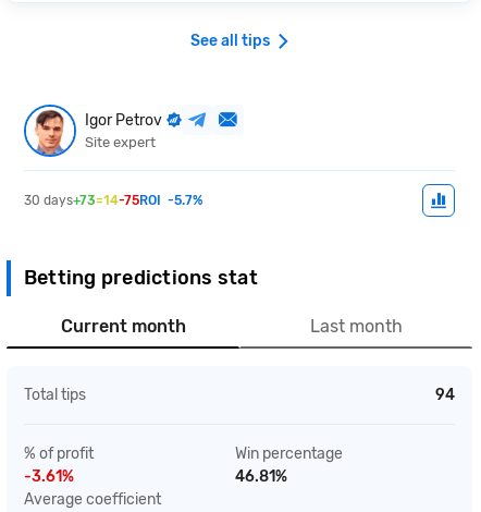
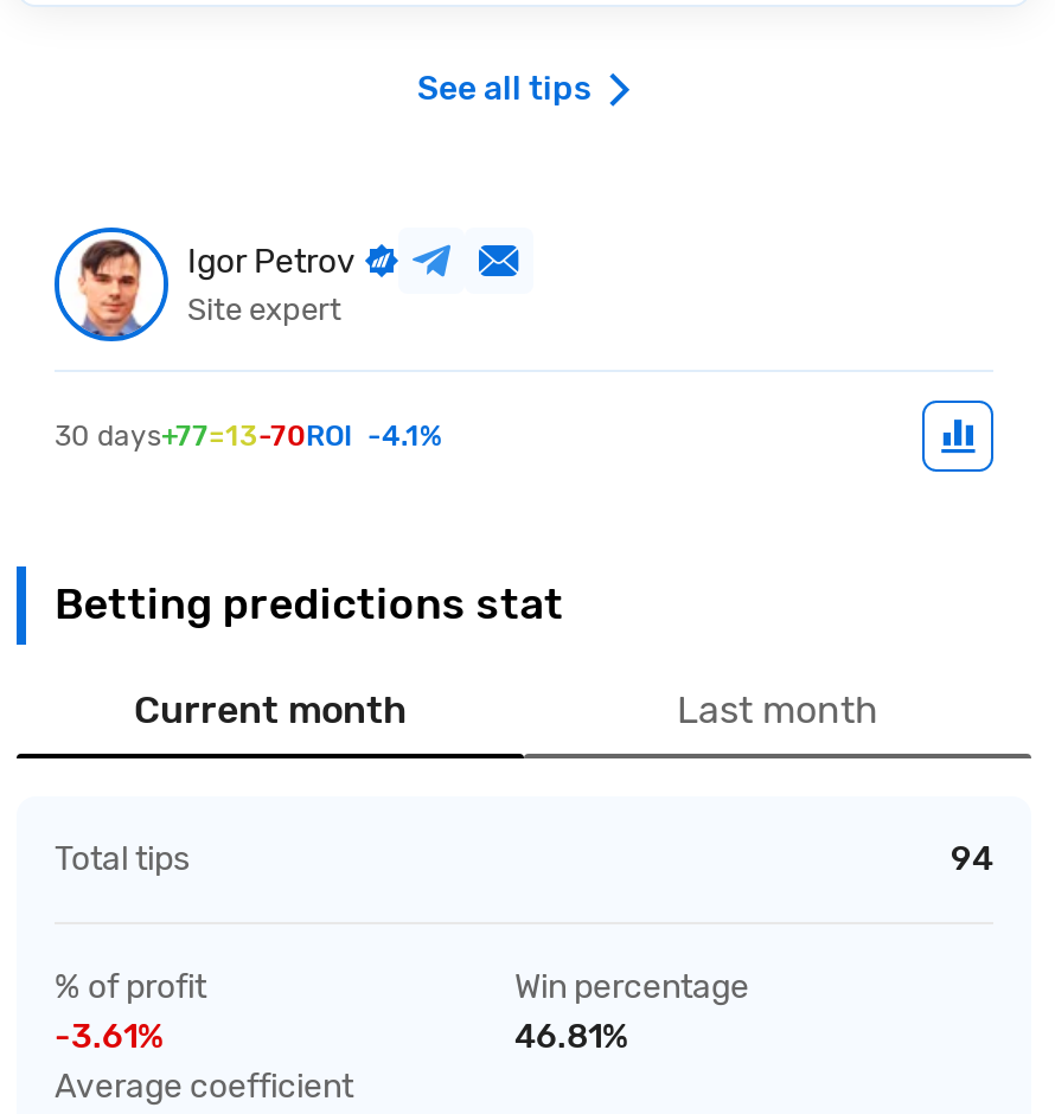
[24,192,202,208] 30 days+73=14-75ROI -5.7% -> [55,419,441,452] 30 days+77=13-70ROI -4.1%

